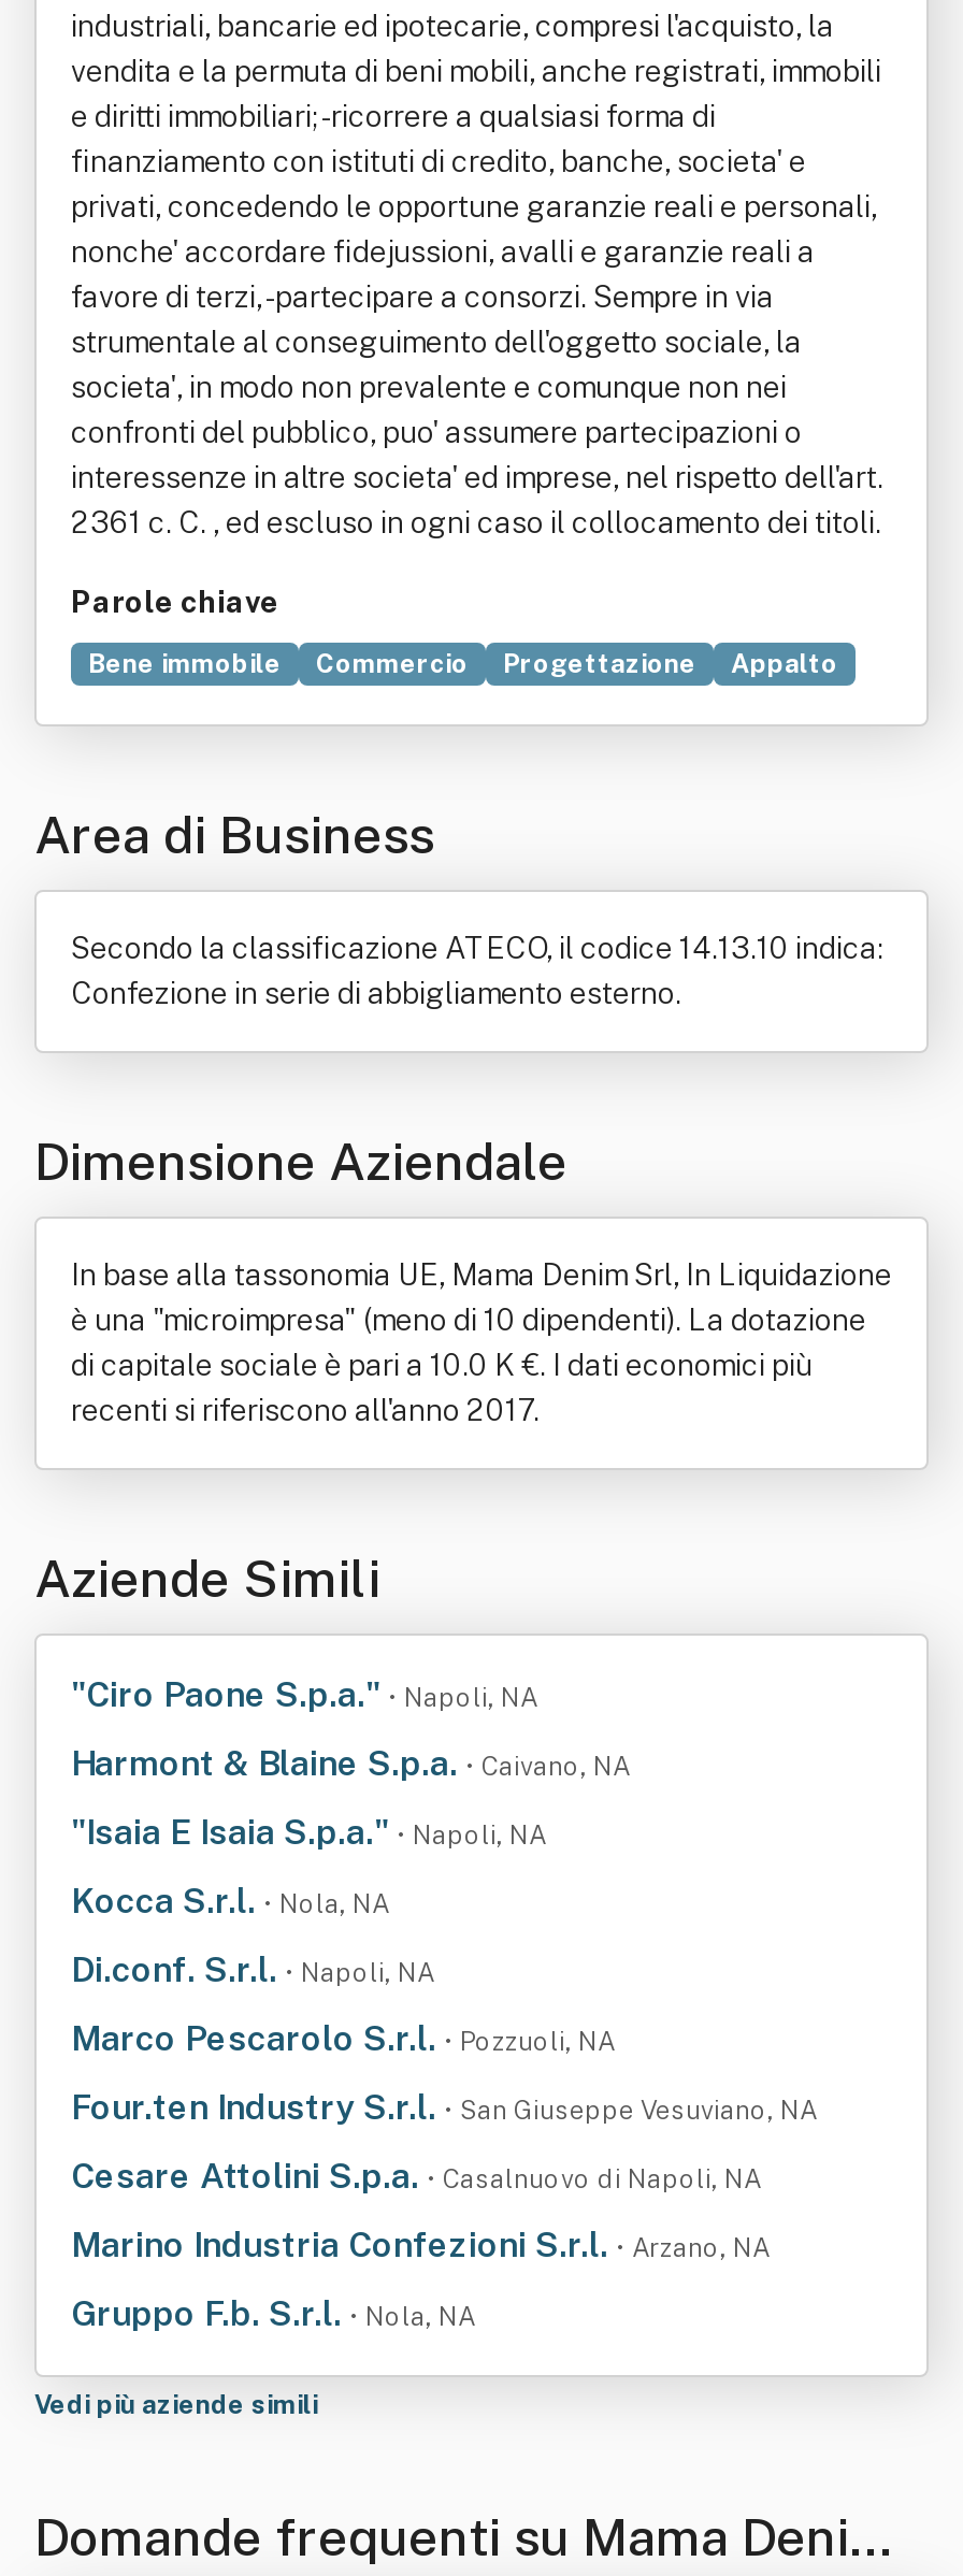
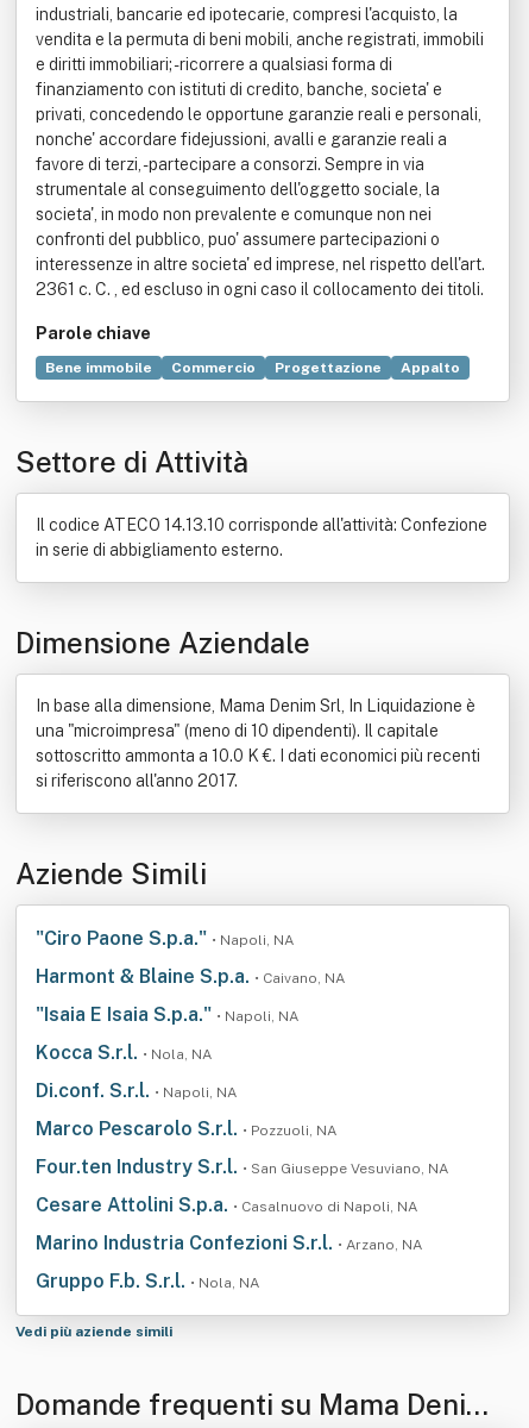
[34,804,434,864] Area di Business -> [15,445,248,478] Settore di Attività
[71,931,883,1010] Secondo la classificazione ATECO, il codice 14.13.10 indica: | Confezione in serie di abbigliamento esterno. -> [36,515,487,559] Il codice ATECO 14.13.10 corrisponde all'attività: Confezione | in serie di abbigliamento esterno.
[71,1257,892,1427] In base alla tassonomia UE, Mama Denim Srl, In Liquidazione | è una "microimpresa" (meno di 10 dipendenti). La dotazione | di capitale sociale è pari a 10.0 K €. I dati economici più | recenti si riferiscono all'anno 2017. -> [36,696,480,790] In base alla dimensione, Mama Denim Srl, In Liquidazione è | una "microimpresa" (meno di 10 dipendenti). Il capitale | sottoscritto ammonta a 10.0 K €. I dati economici più recenti | si riferiscono all'anno 2017.

